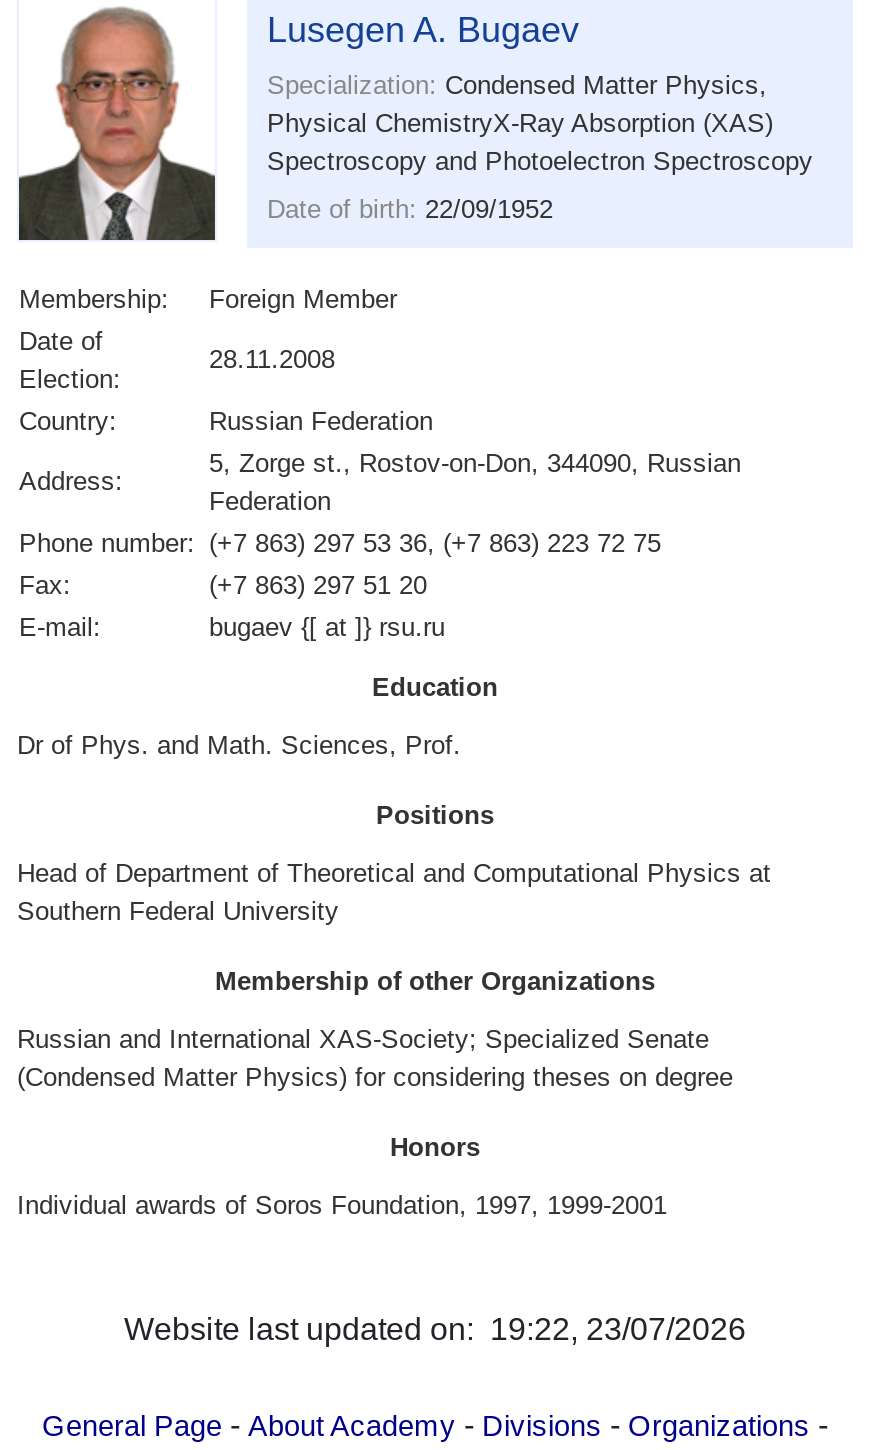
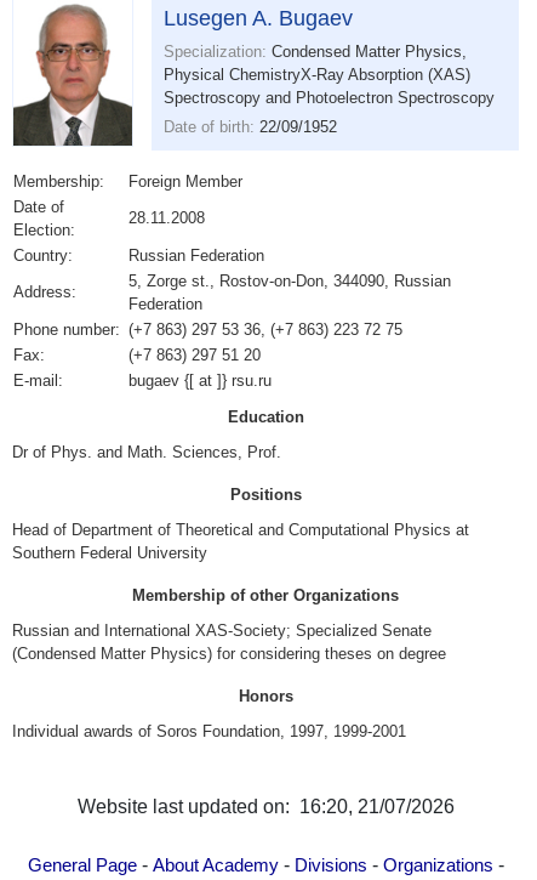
[124,1312,746,1346] Website last updated on: 19:22, 23/07/2026 -> [77,796,454,817] Website last updated on: 16:20, 21/07/2026

